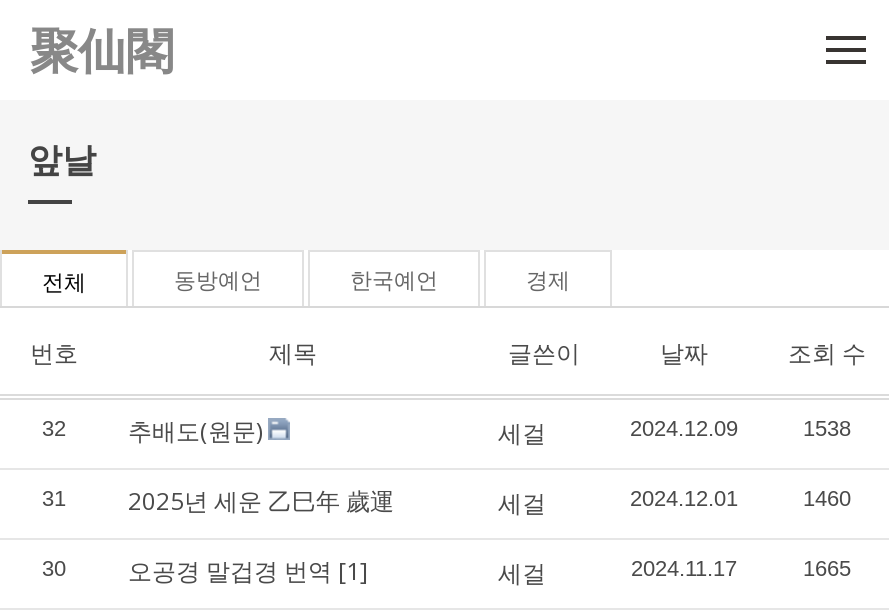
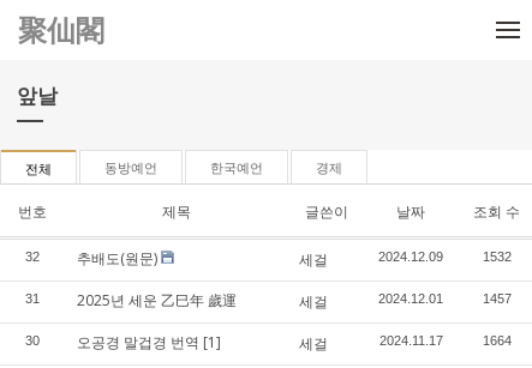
[803,416,851,440] 1538 -> [482,249,511,264] 1532
[803,486,851,510] 1460 -> [482,291,511,306] 1457
[803,556,851,580] 1665 -> [482,333,511,348] 1664

